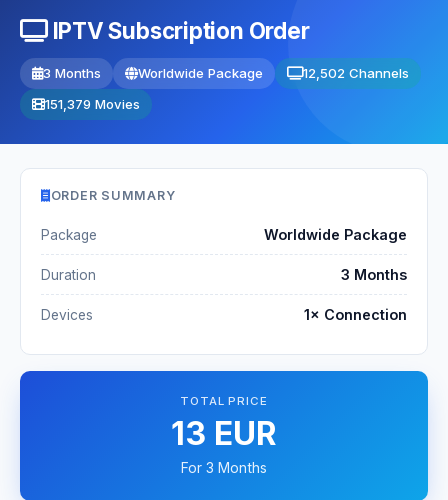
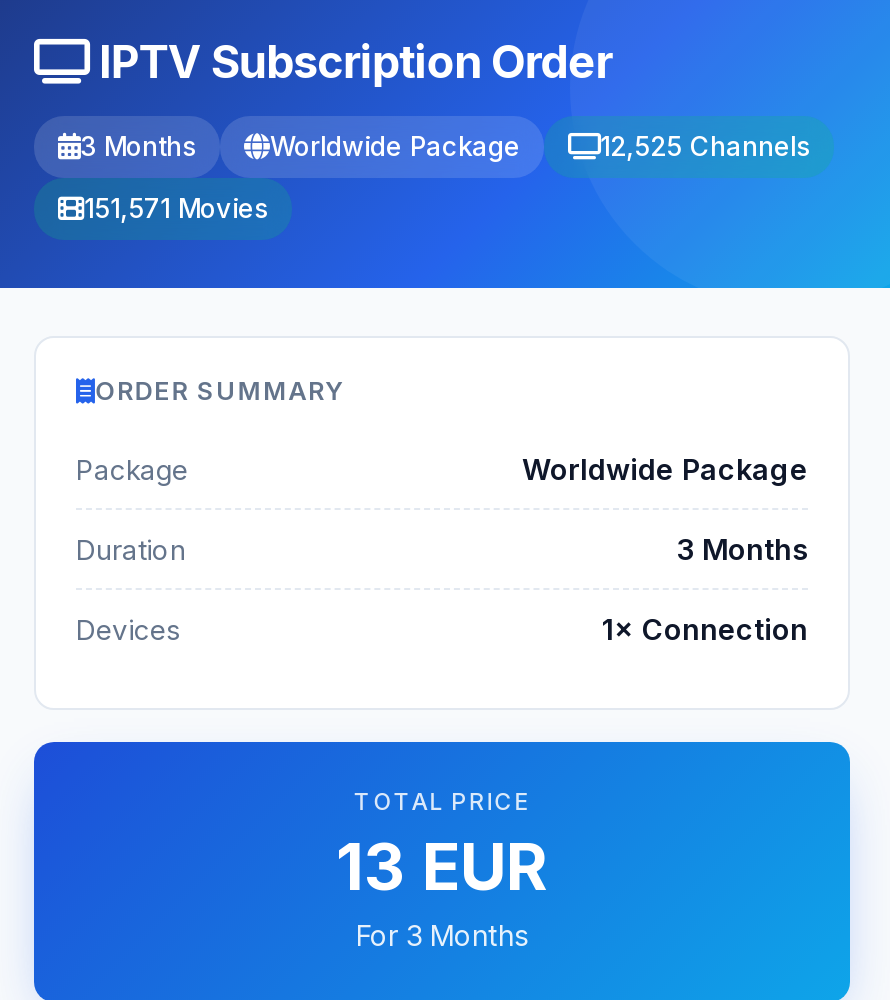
[303,65,409,81] 12,502 Channels -> [600,130,810,162] 12,525 Channels
[45,96,140,112] 151,379 Movies -> [84,192,268,224] 151,571 Movies

